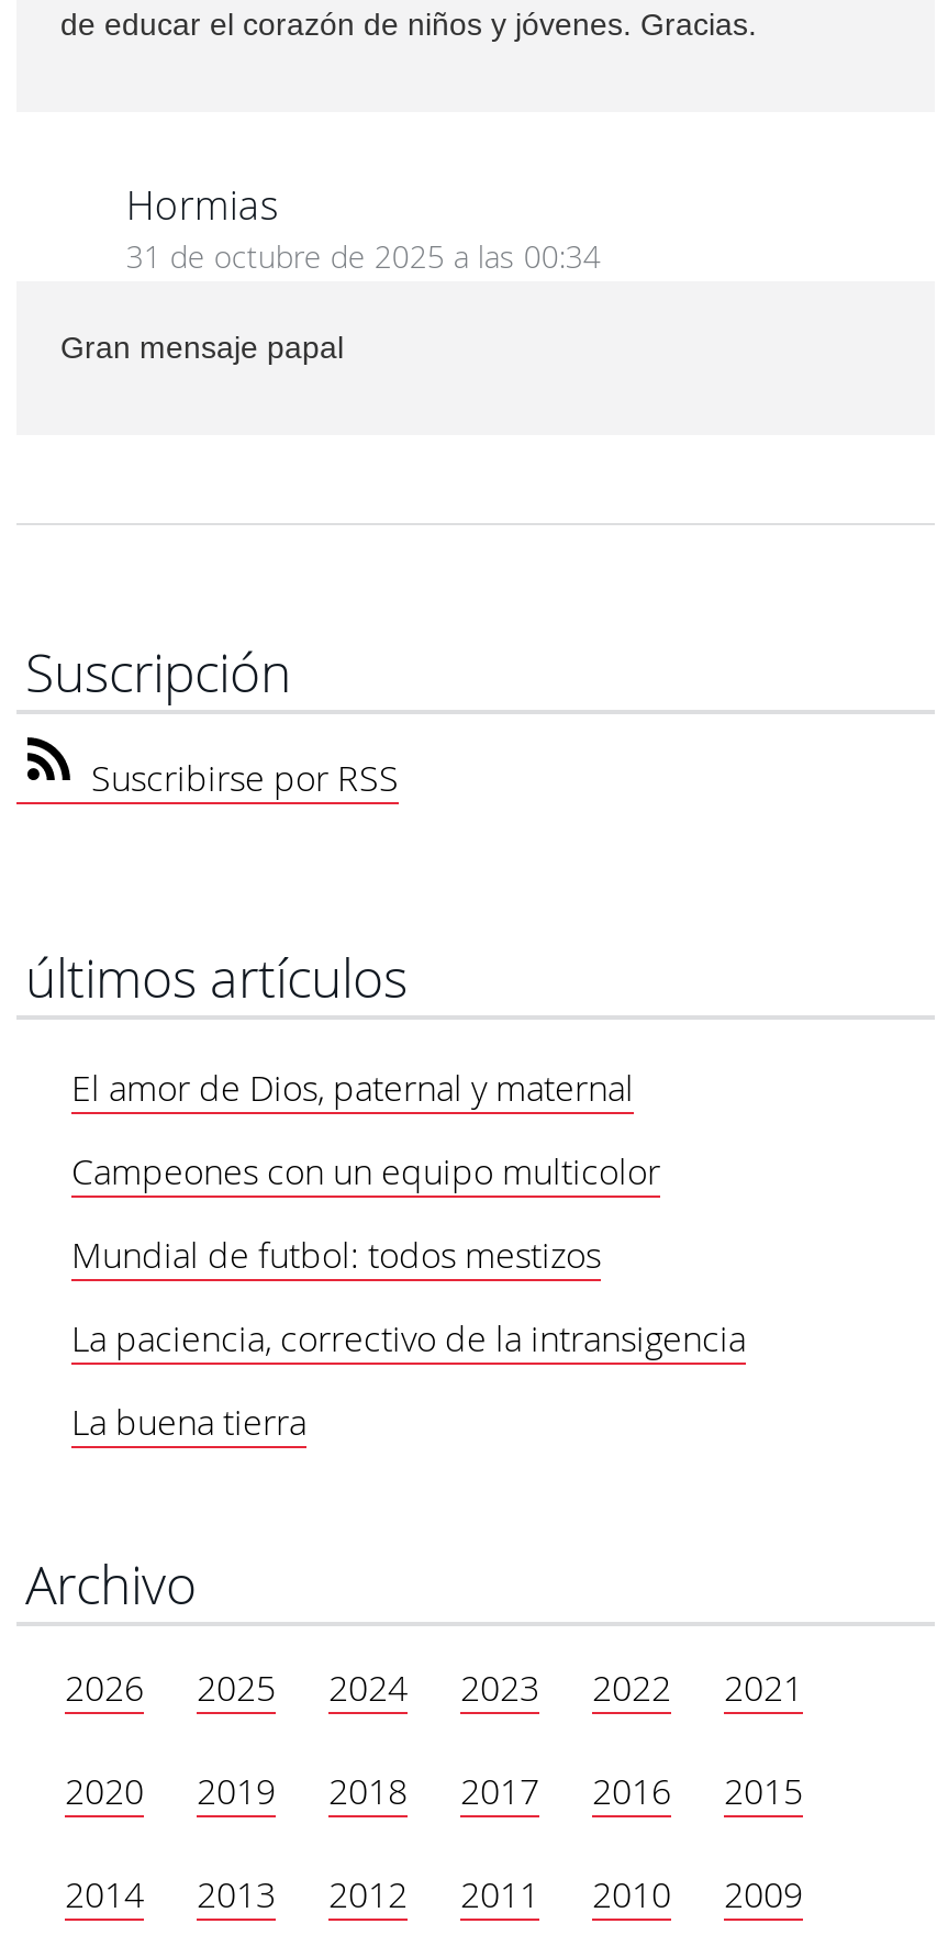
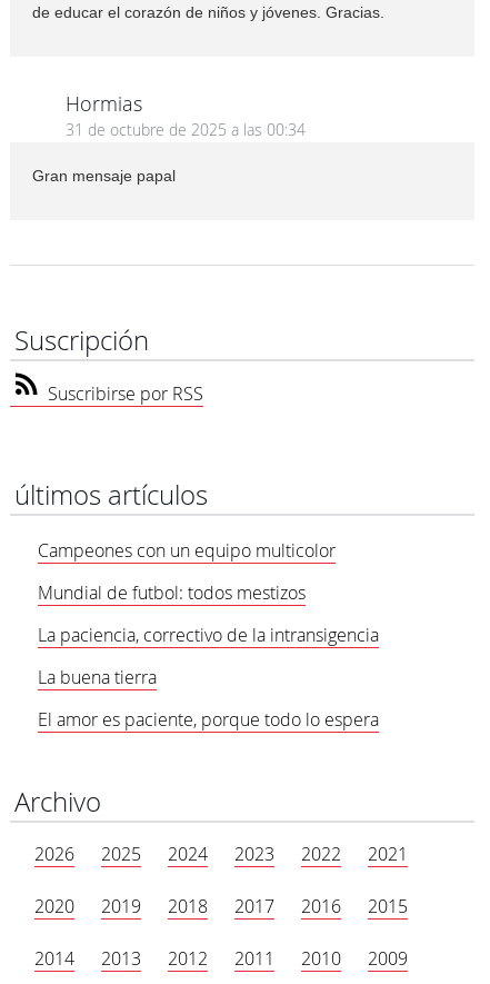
[71,1064,634,1112] El amor de Dios, paternal y maternal -> none
moved [71,1147,746,1446] -> [38,538,379,689]: Campeones con un equipo multicolor | Mundial de futbol: todos mestizos | La paciencia, correctivo de la intransigencia | La buena tierra
none -> [38,707,379,732] El amor es paciente, porque todo lo espera

